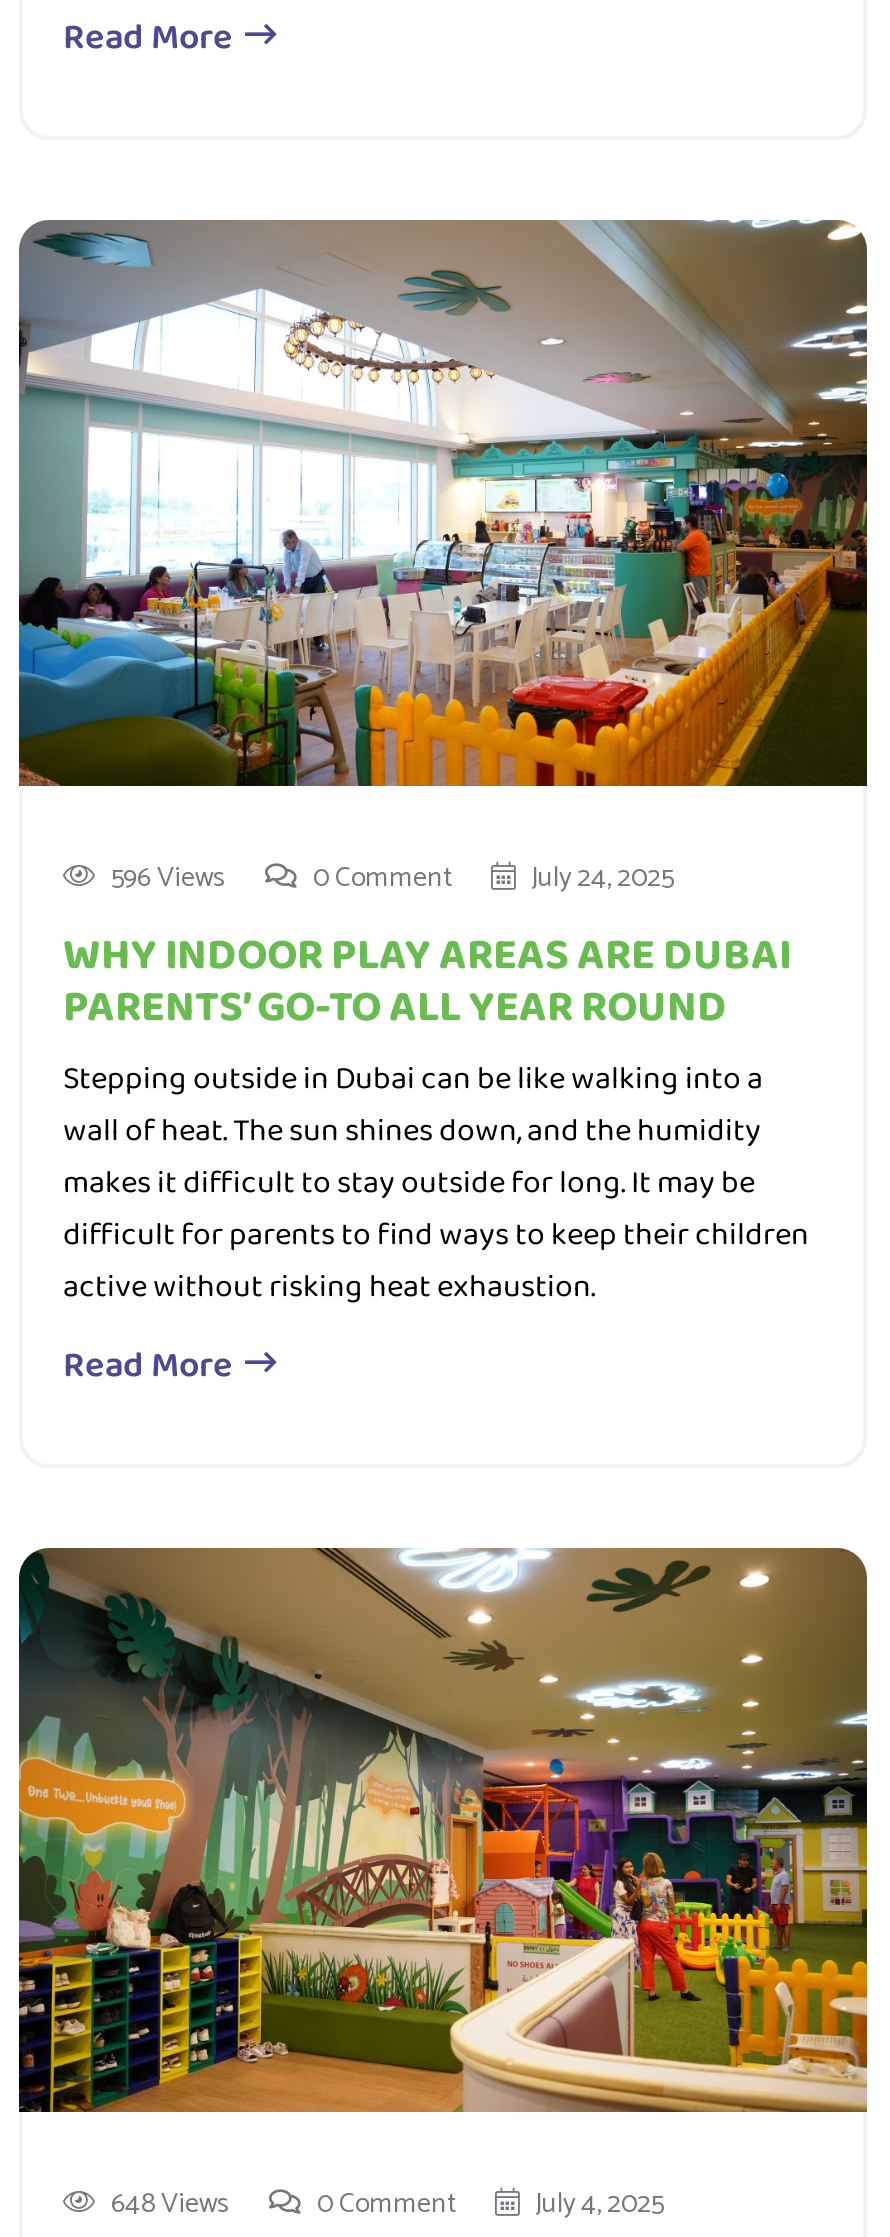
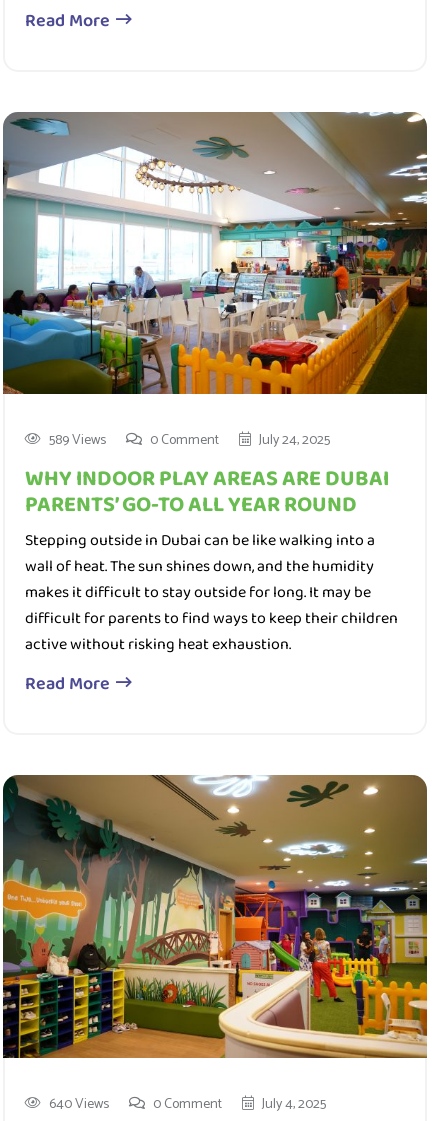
[111,855,225,901] 596 Views -> [49,429,106,452] 589 Views
[111,2183,229,2229] 648 Views -> [49,1093,109,1116] 640 Views

